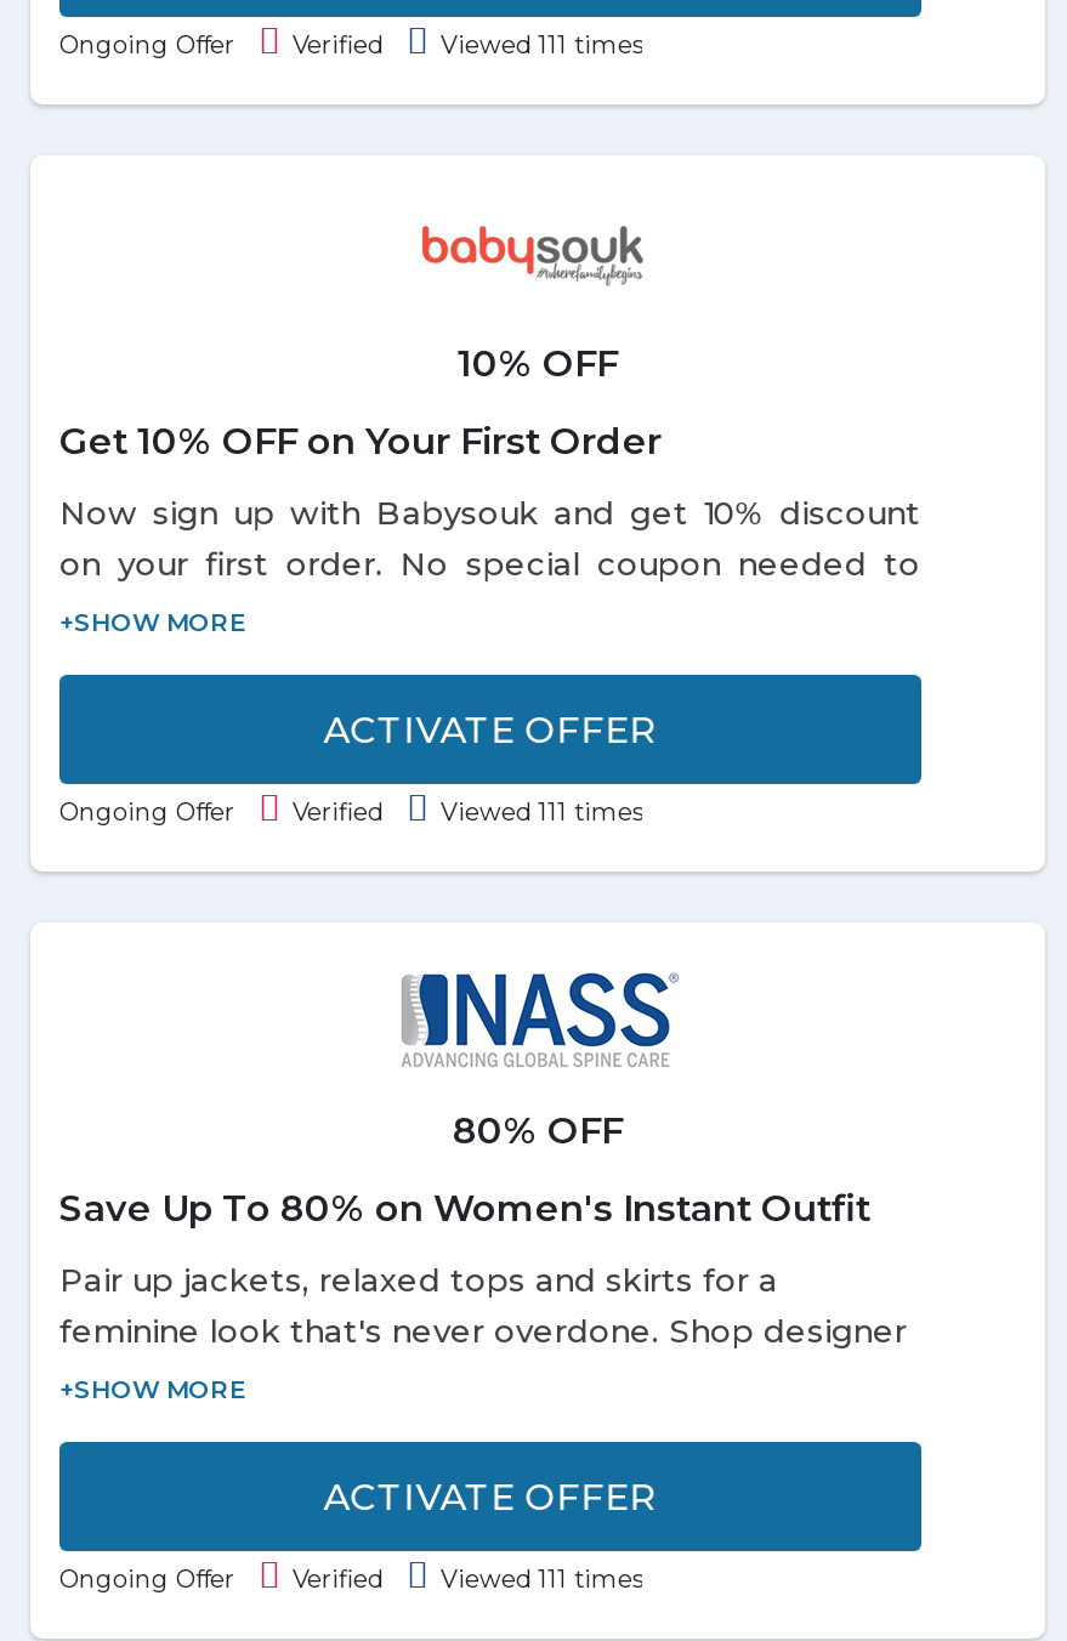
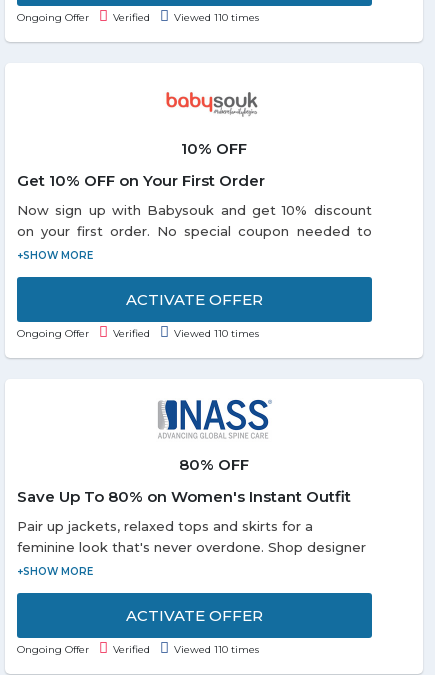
[59,28,642,59] Ongoing Offer Verified Viewed 111 times -> [17,10,259,23] Ongoing Offer Verified Viewed 110 times
[59,795,642,827] Ongoing Offer Verified Viewed 111 times -> [17,326,259,339] Ongoing Offer Verified Viewed 110 times
[59,1562,642,1594] Ongoing Offer Verified Viewed 111 times -> [17,642,259,655] Ongoing Offer Verified Viewed 110 times

